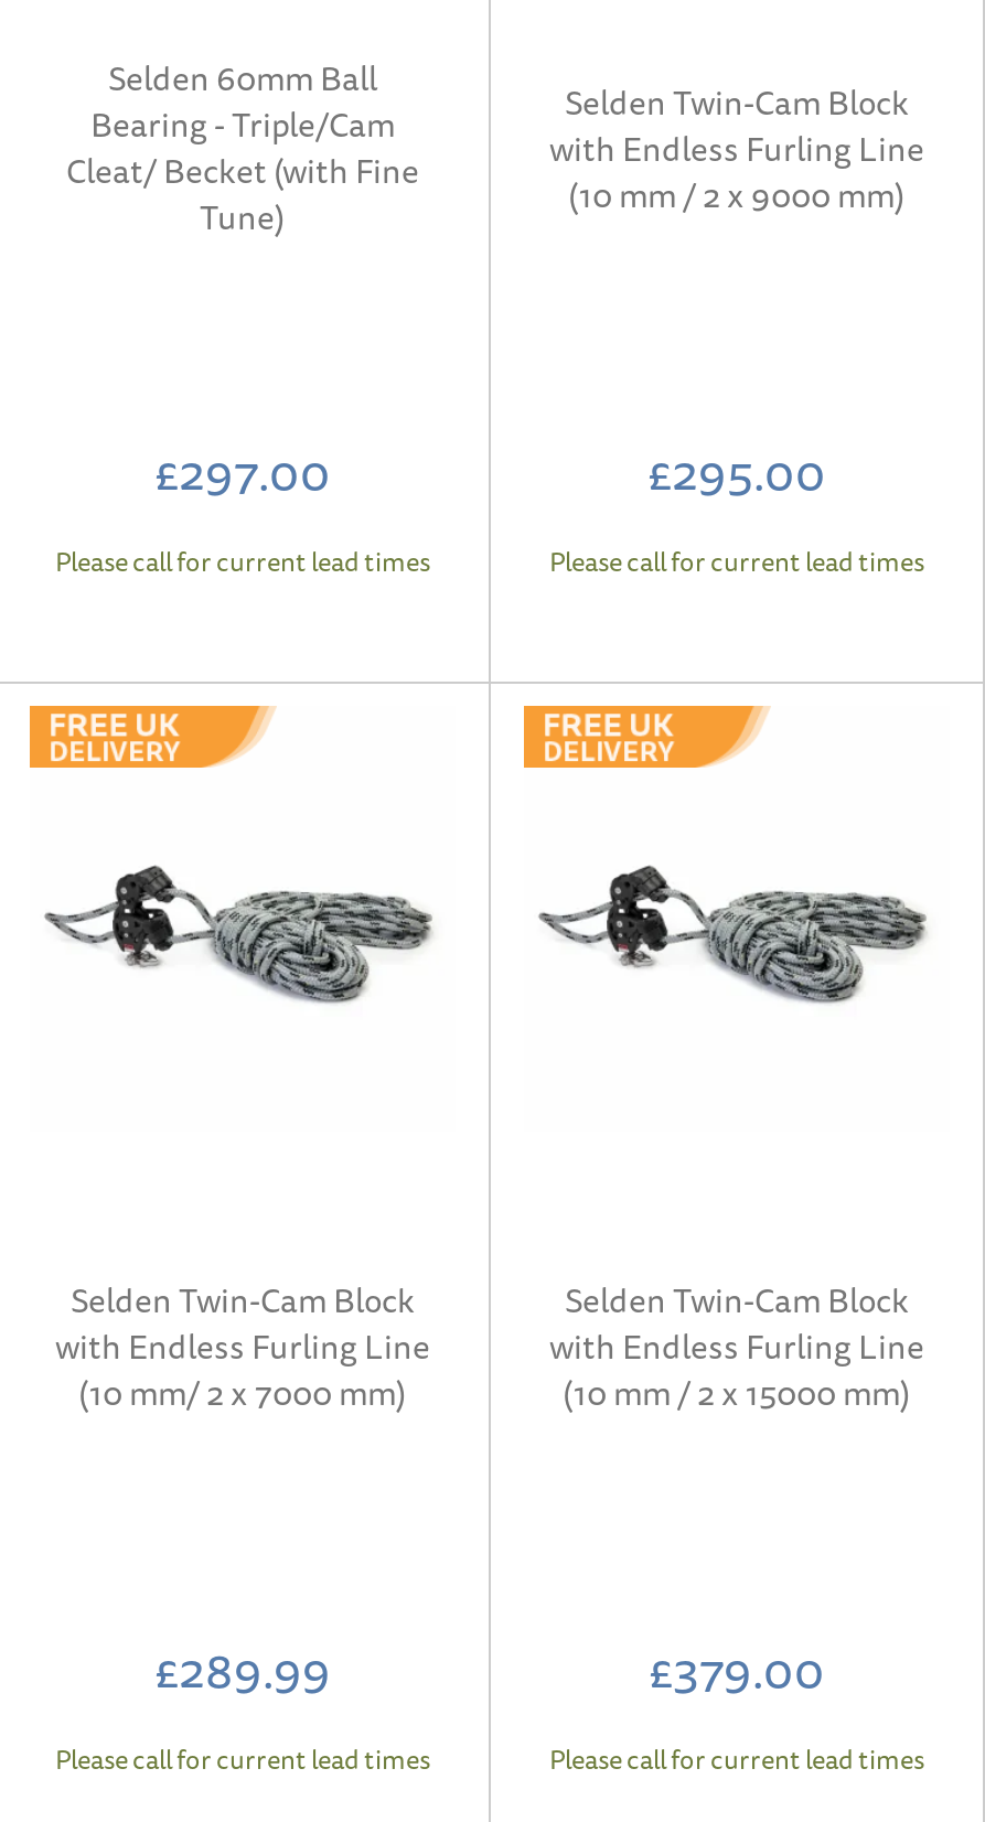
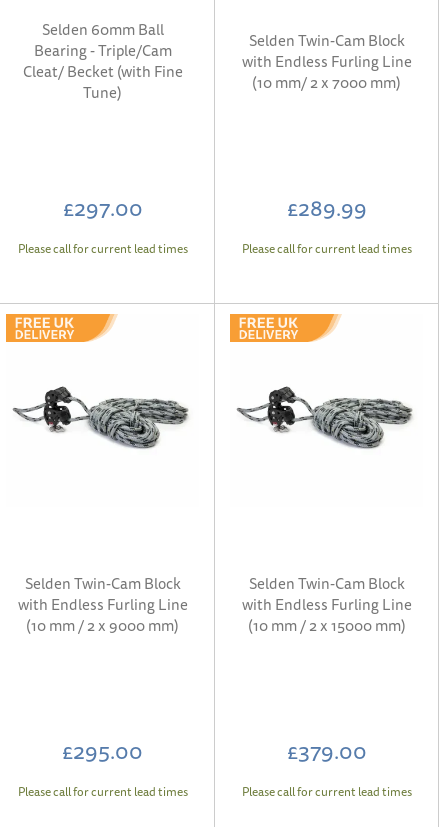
[568,170,906,221] (10 mm / 2 x 9000 mm) -> [252,71,401,94] (10 mm/ 2 x 7000 mm)
[647,432,826,510] £295.00 -> [286,190,366,225] £289.99
[78,1368,407,1418] (10 mm/ 2 x 7000 mm) -> [26,614,179,637] (10 mm / 2 x 9000 mm)
[154,1630,331,1707] £289.99 -> [62,733,143,768] £295.00

